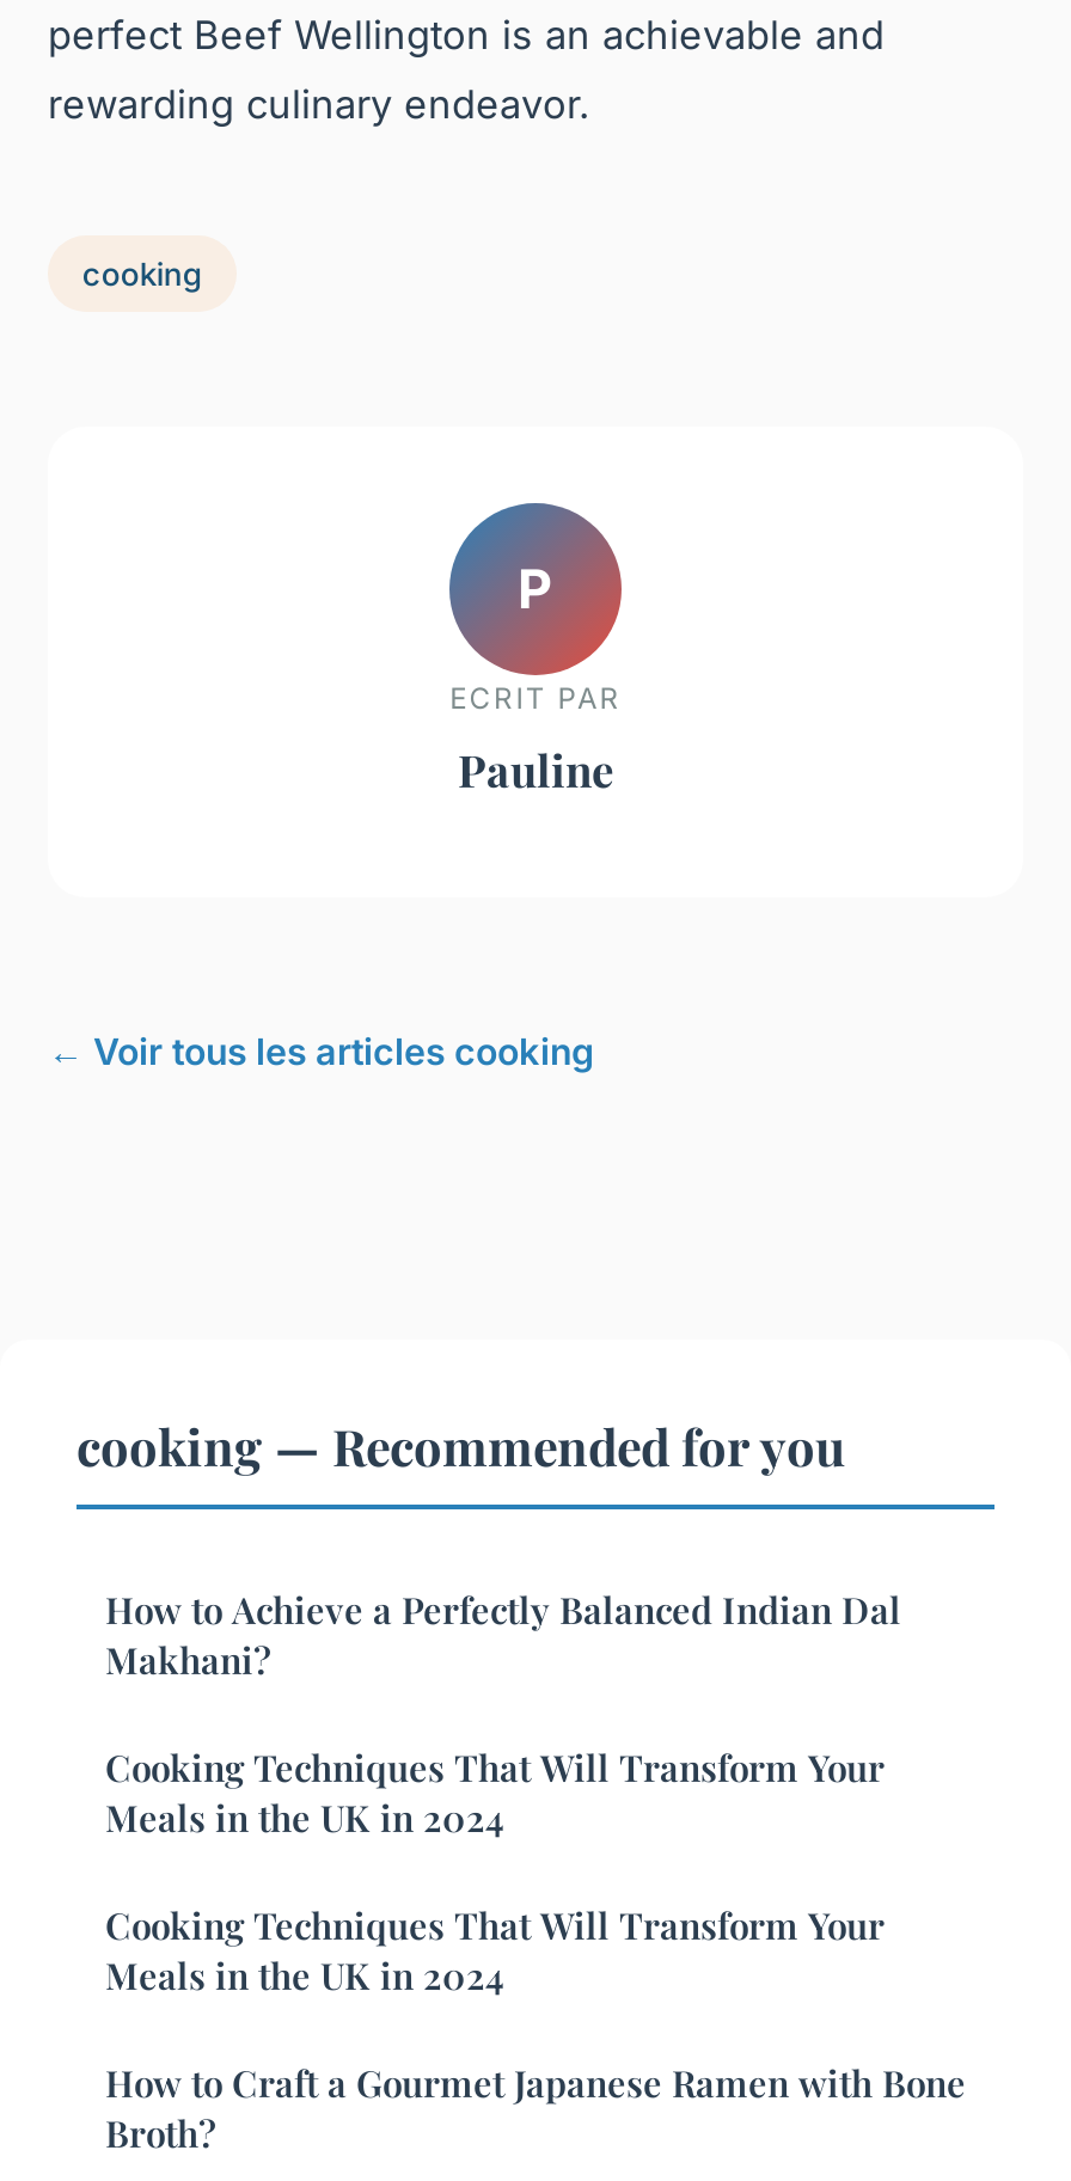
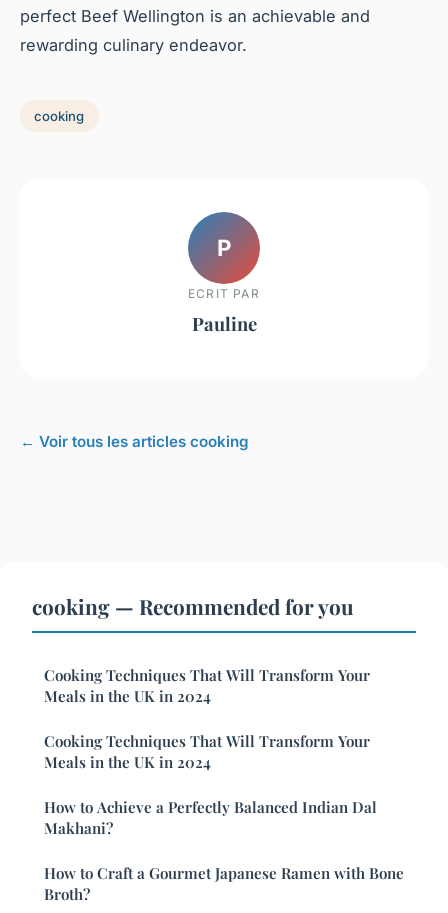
moved [105,1586,901,1684] -> [44,797,377,838]: How to Achieve a Perfectly Balanced Indian Dal | Makhani?
moved [105,1743,885,1999] -> [44,665,370,772]: Cooking Techniques That Will Transform Your | Meals in the UK in 2024 | Cooking Techniques That Will Transform Your | Meals in the UK in 2024

